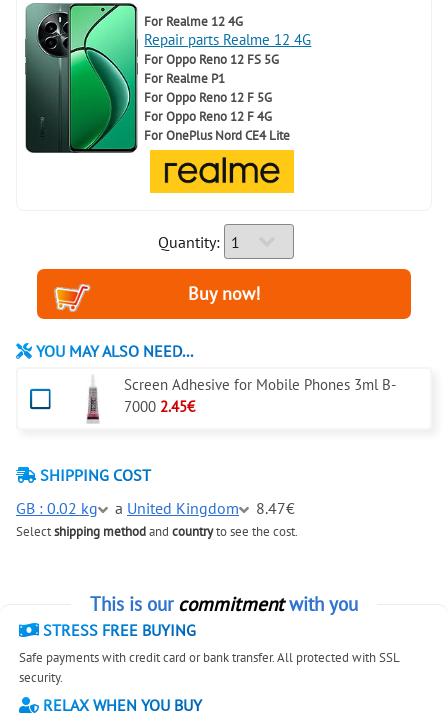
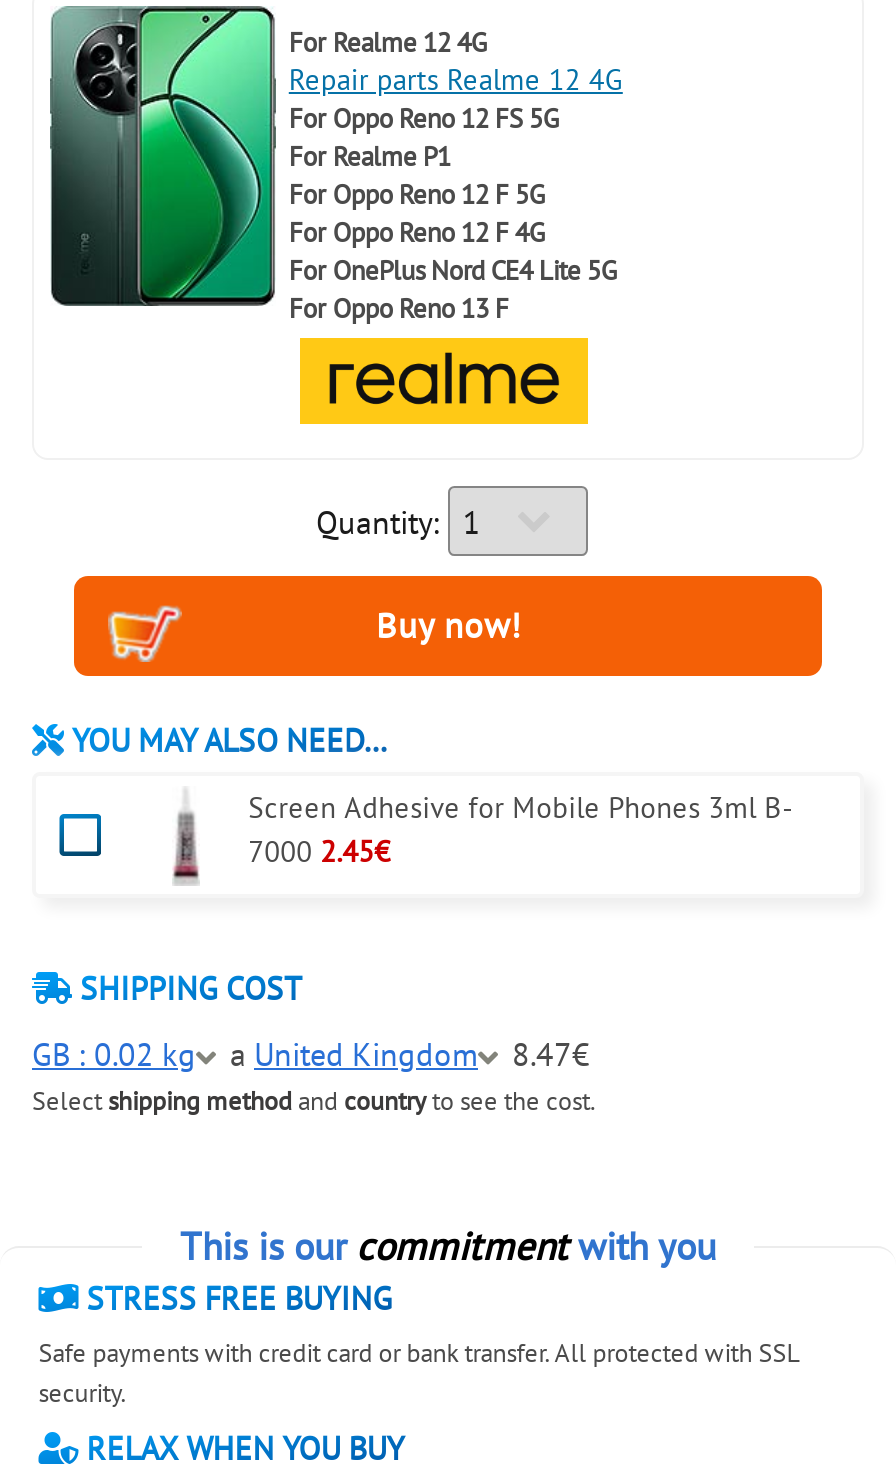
[144,126,290,144] For OnePlus Nord CE4 Lite -> [289,252,617,326] For OnePlus Nord CE4 Lite 5G | For Oppo Reno 13 F

